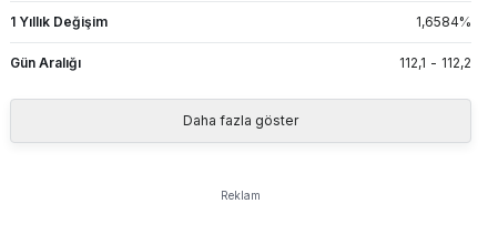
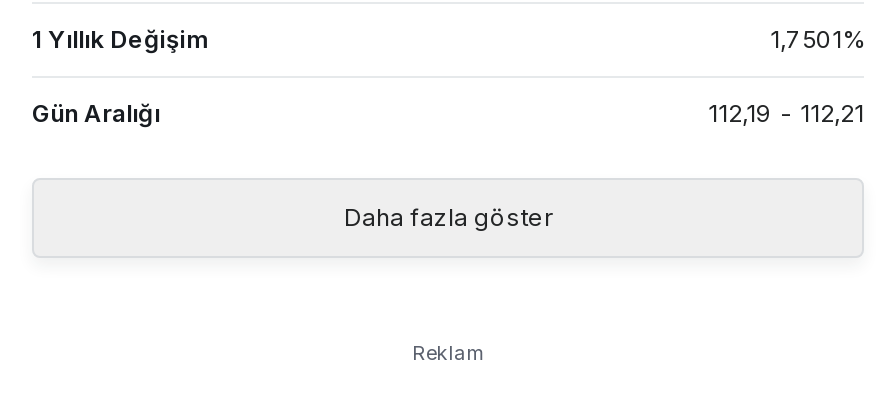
[416,13,471,30] 1,6584% -> [770,24,864,54] 1,7501%
[399,54,471,71] 112,1 - 112,2 -> [708,98,864,128] 112,19 - 112,21

